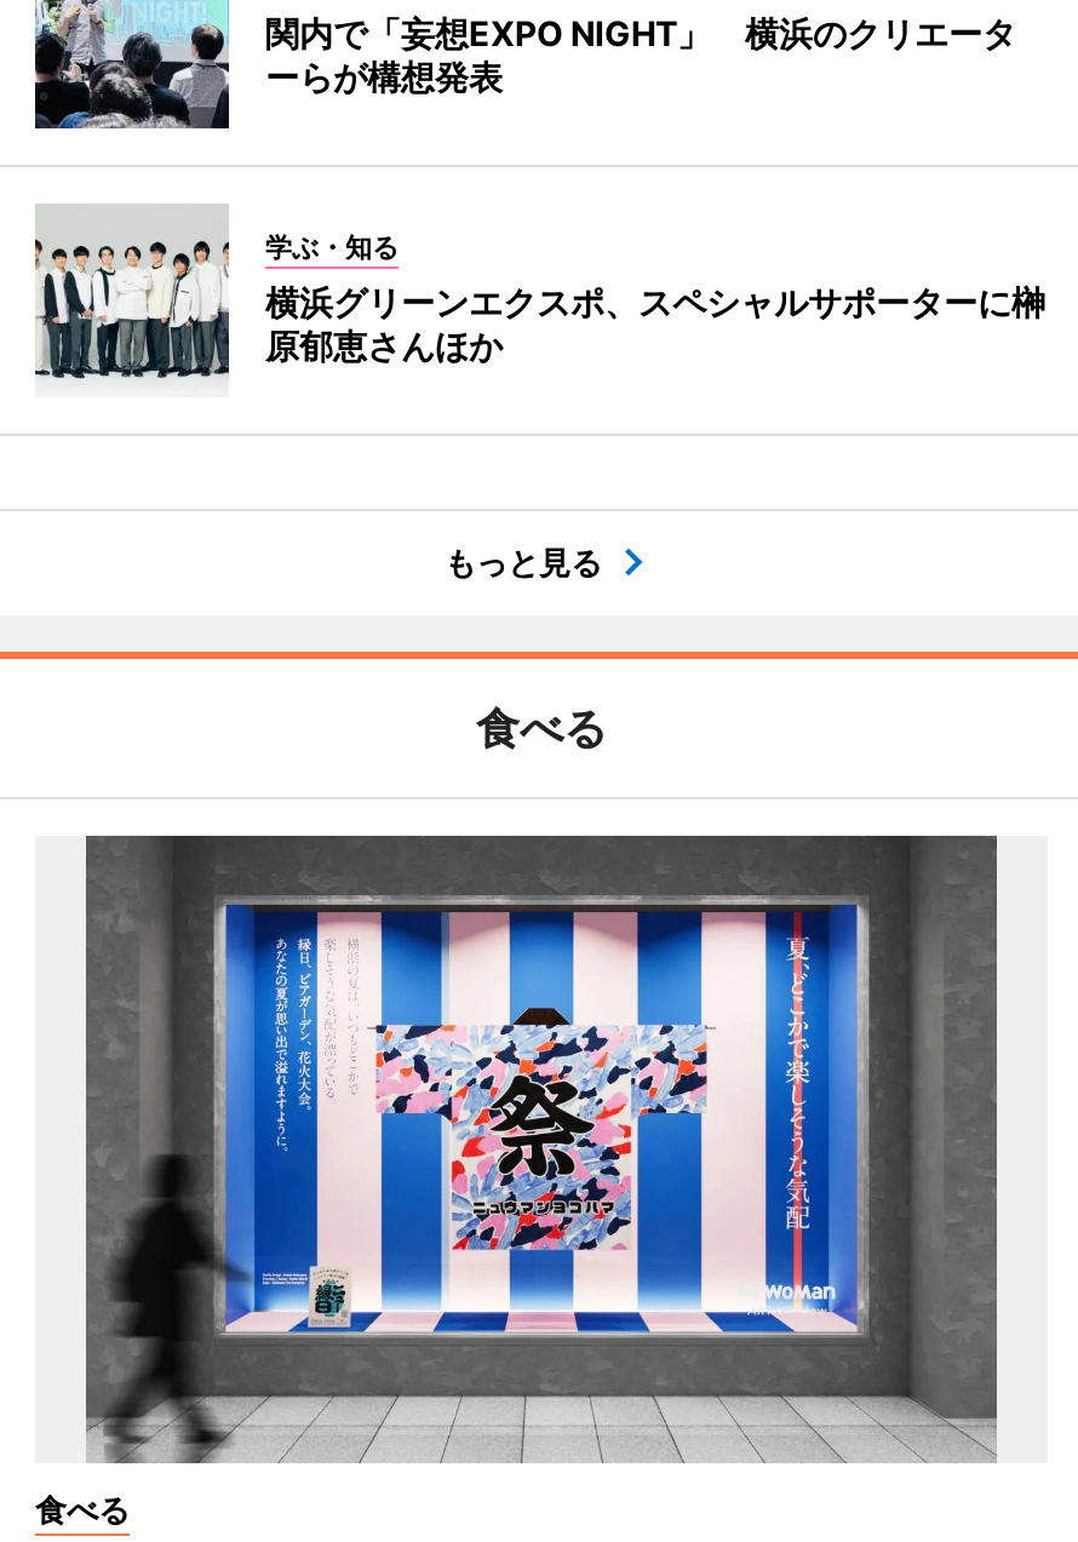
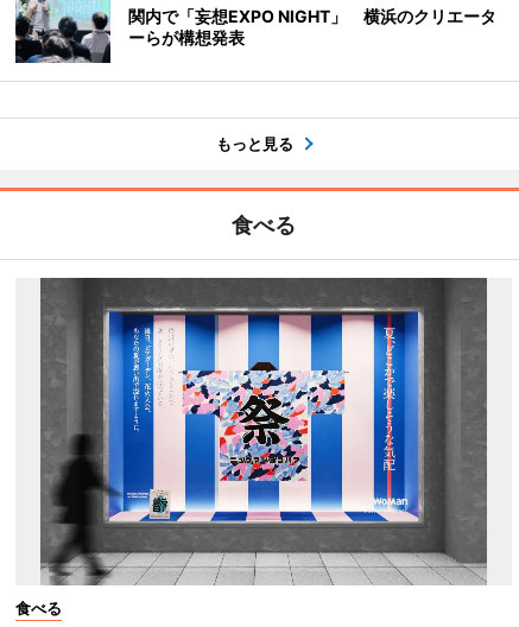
[33,204,1045,390] [image] | 学ぶ・知る | 横浜グリーンエクスポ、スペシャルサポーターに榊 | 原郁恵さんほか -> none

